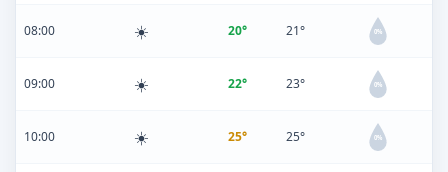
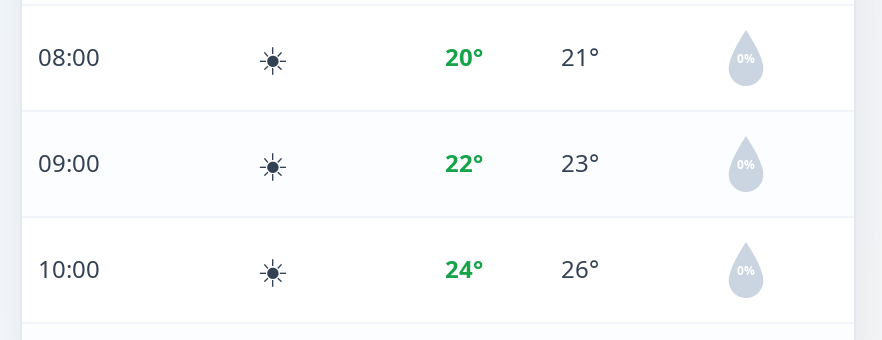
[227,128,246,145] 25° -> [445,252,483,286] 24°
[285,128,304,145] 25° -> [561,252,599,286] 26°

